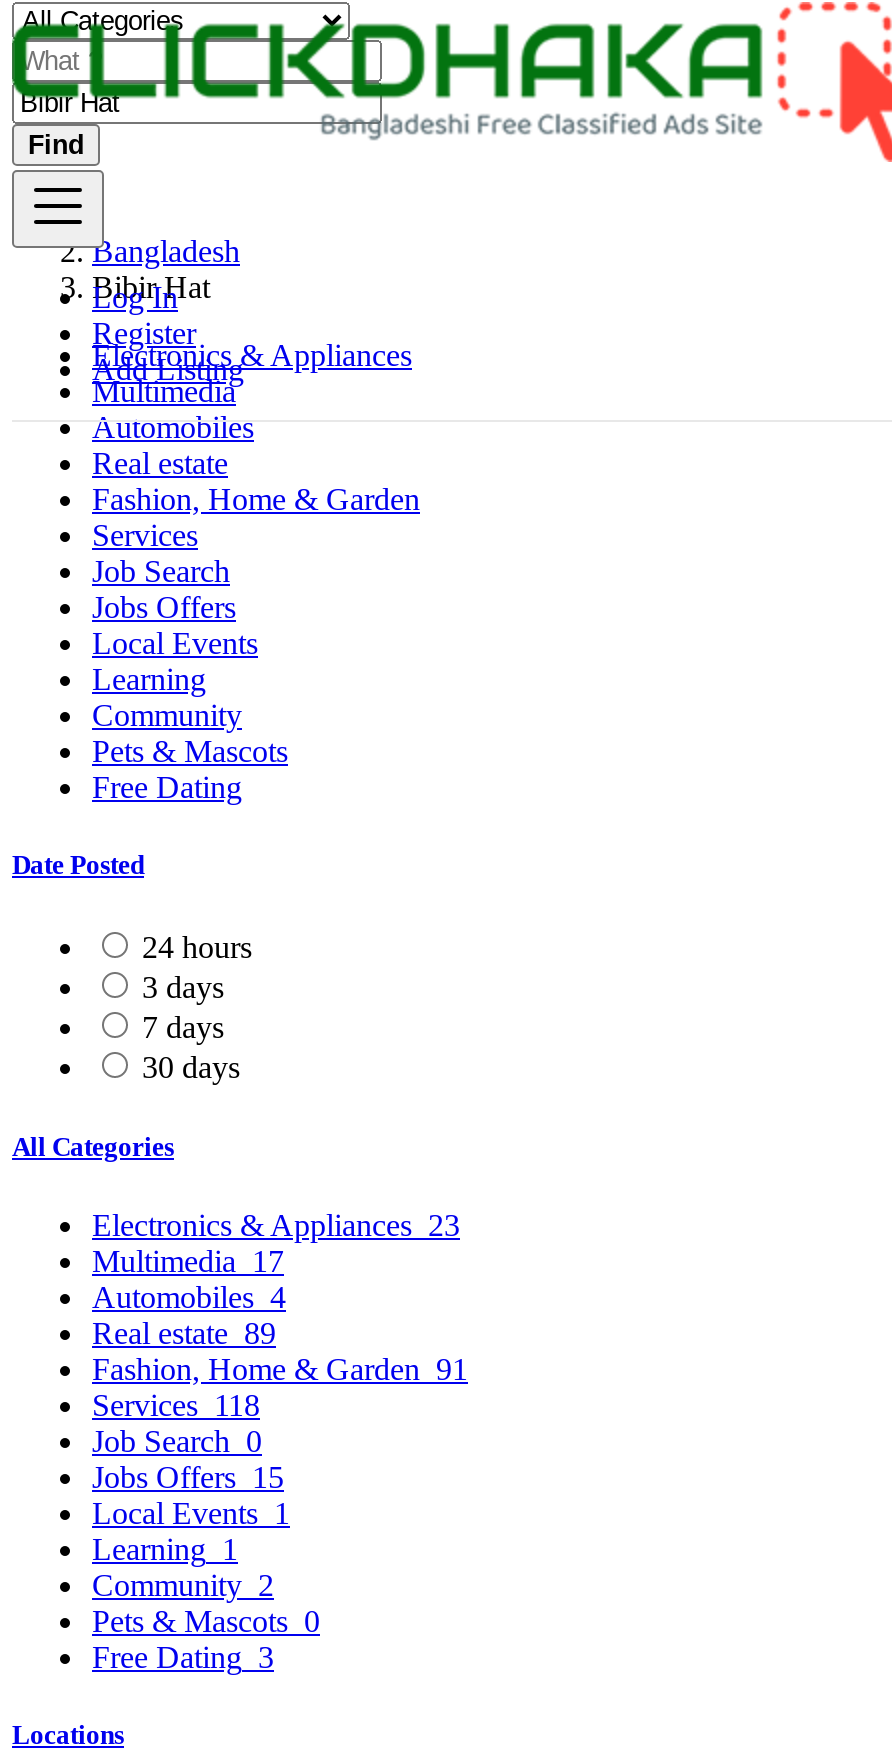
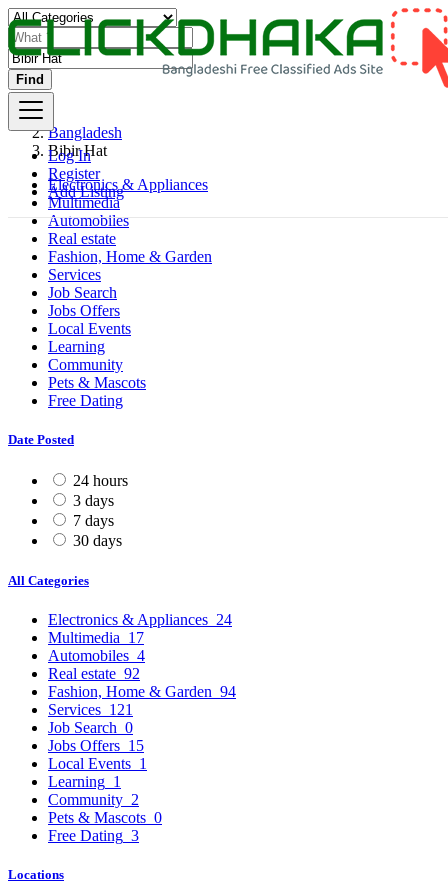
[92,1207,460,1241] Electronics & Appliances 23 -> [48,611,232,628] Electronics & Appliances 24
[92,1315,276,1349] Real estate 89 -> [48,665,140,682] Real estate 92
[92,1351,468,1385] Fashion, Home & Garden 91 -> [48,683,236,700] Fashion, Home & Garden 94
[92,1387,260,1421] Services 118 -> [48,701,133,718] Services 121

